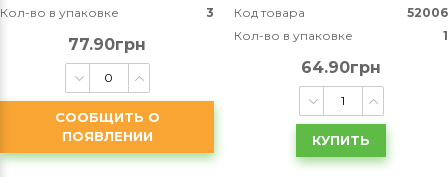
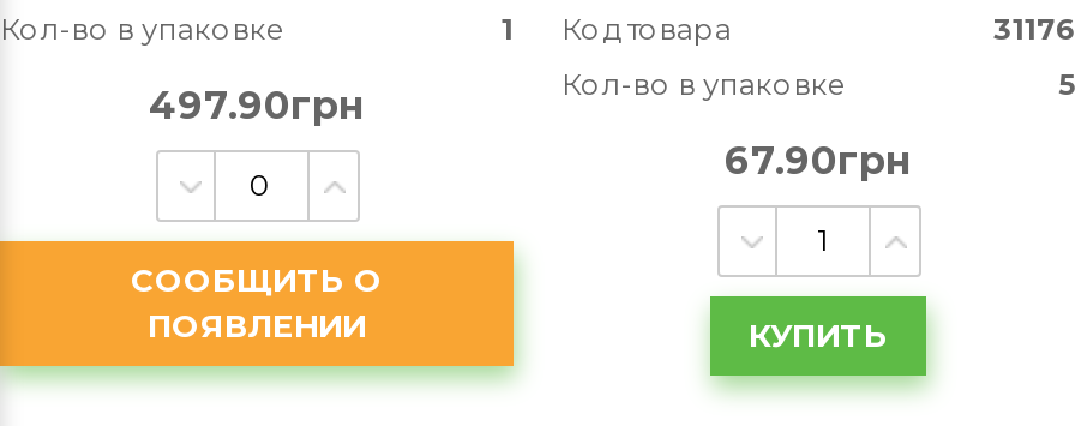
[206,5,305,20] 3 Код товара -> [502,11,732,47] 1 Код товара
[407,5,448,20] 52006 -> [993,11,1075,47] 31176
[443,28,448,43] 1 -> [1058,66,1075,102] 5
[68,35,146,54] 77.90грн -> [149,83,365,128] 497.90грн
[301,58,381,77] 64.90грн -> [725,138,912,184] 67.90грн

